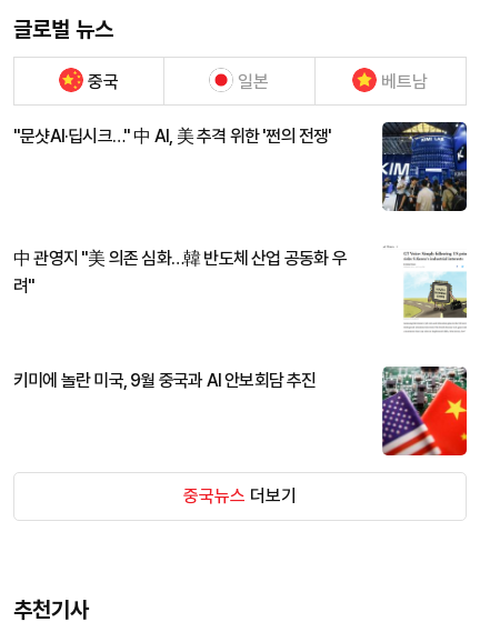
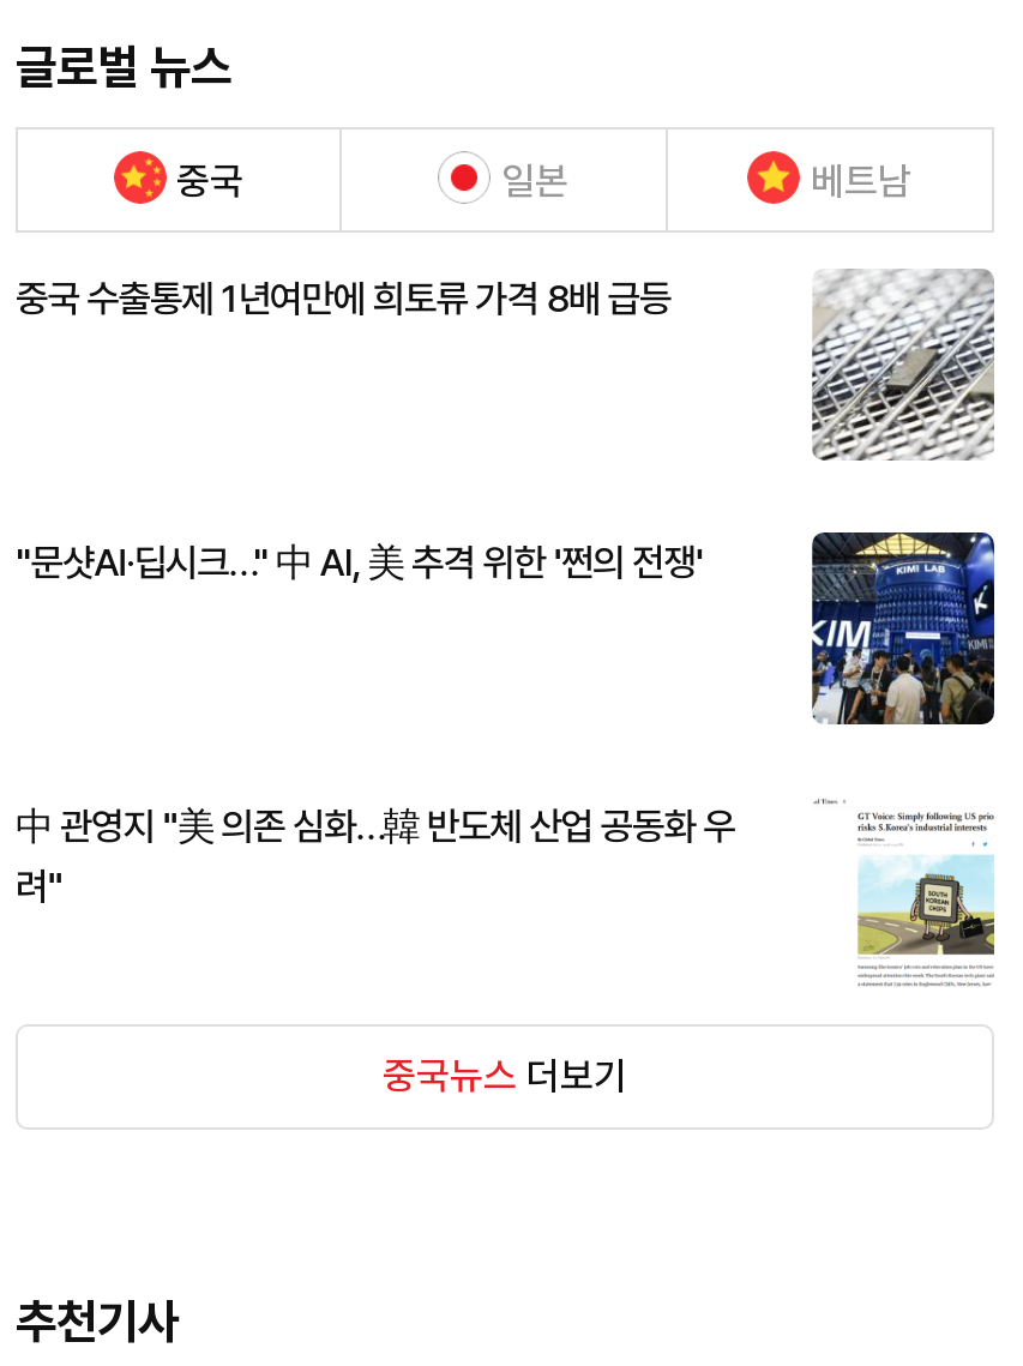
none -> [16,275,671,320] 중국 수출통제 1년여만에 희토류 가격 8배 급등
none -> [810,269,997,461] [image]
moved [380,121,469,213] -> [807,530,999,729]: [image]
moved [13,247,346,296] -> [16,803,735,908]: 中 관영지 "美 의존 심화…韓 반도체 산업 공동화 우 | 려"
[13,369,316,391] 키미에 놀란 미국, 9월 중국과 AI 안보회담 추진 -> none
[381,365,468,457] [image] -> none

